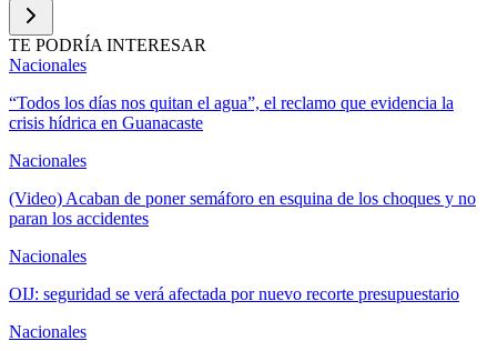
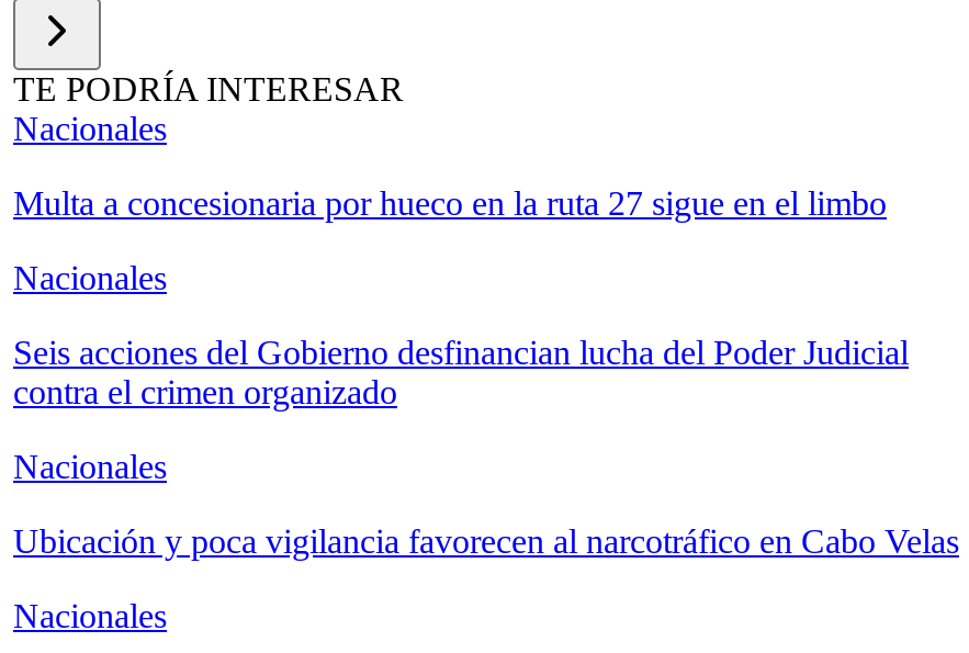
[9,94,454,132] “Todos los días nos quitan el agua”, el reclamo que evidencia la | crisis hídrica en Guanacaste -> [13,185,887,222] Multa a concesionaria por hueco en la ruta 27 sigue en el limbo
[9,189,476,228] (Video) Acaban de poner semáforo en esquina de los choques y no | paran los accidentes -> [13,334,909,411] Seis acciones del Gobierno desfinancian lucha del Poder Judicial | contra el crimen organizado
[9,285,459,303] OIJ: seguridad se verá afectada por nuevo recorte presupuestario -> [13,523,959,560] Ubicación y poca vigilancia favorecen al narcotráfico en Cabo Velas

